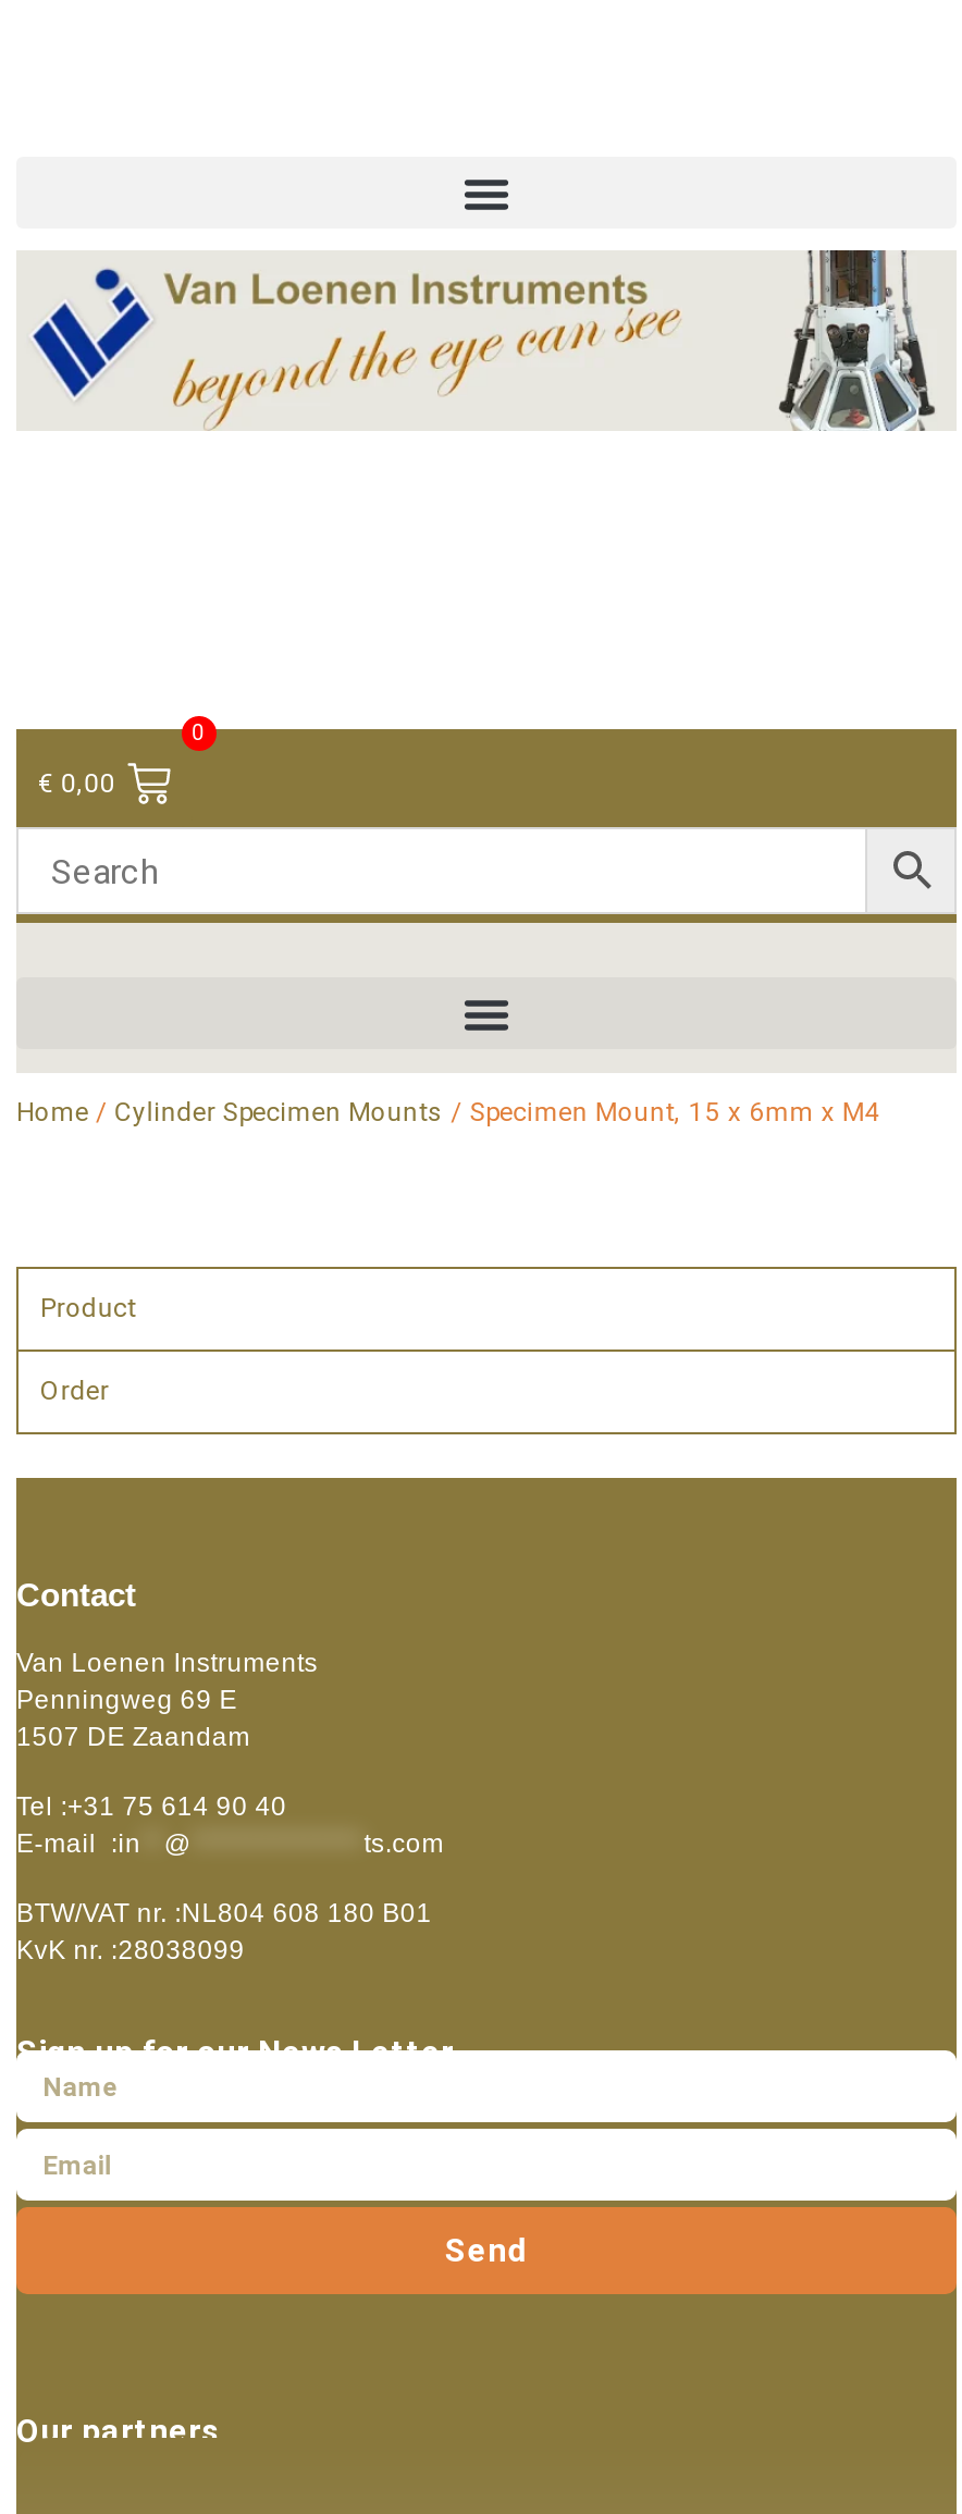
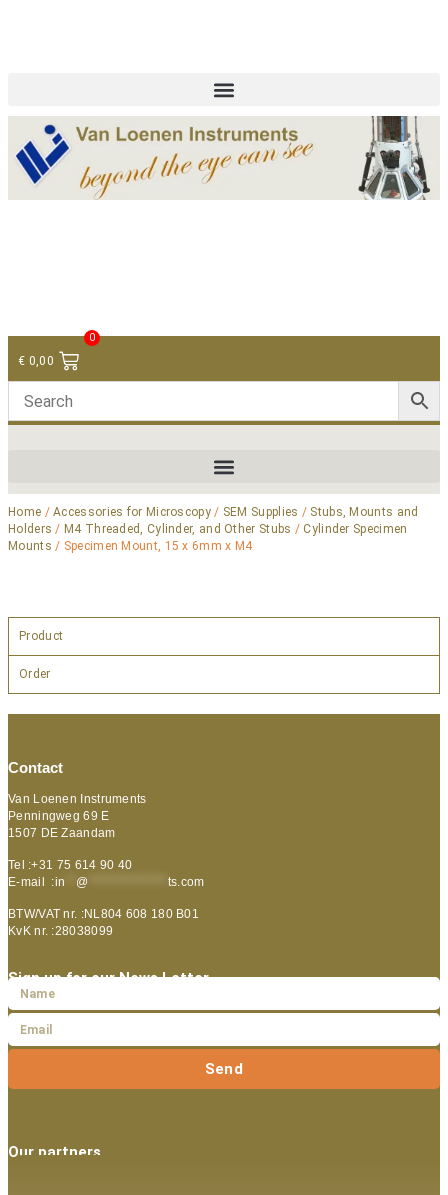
[16,1097,880,1127] Home / Cylinder Specimen Mounts / Specimen Mount, 15 x 6mm x M4 -> [8,505,418,553] Home / Accessories for Microscopy / SEM Supplies / Stubs, Mounts and | Holders / M4 Threaded, Cylinder, and Other Stubs / Cylinder Specimen | Mounts / Specimen Mount, 15 x 6mm x M4

